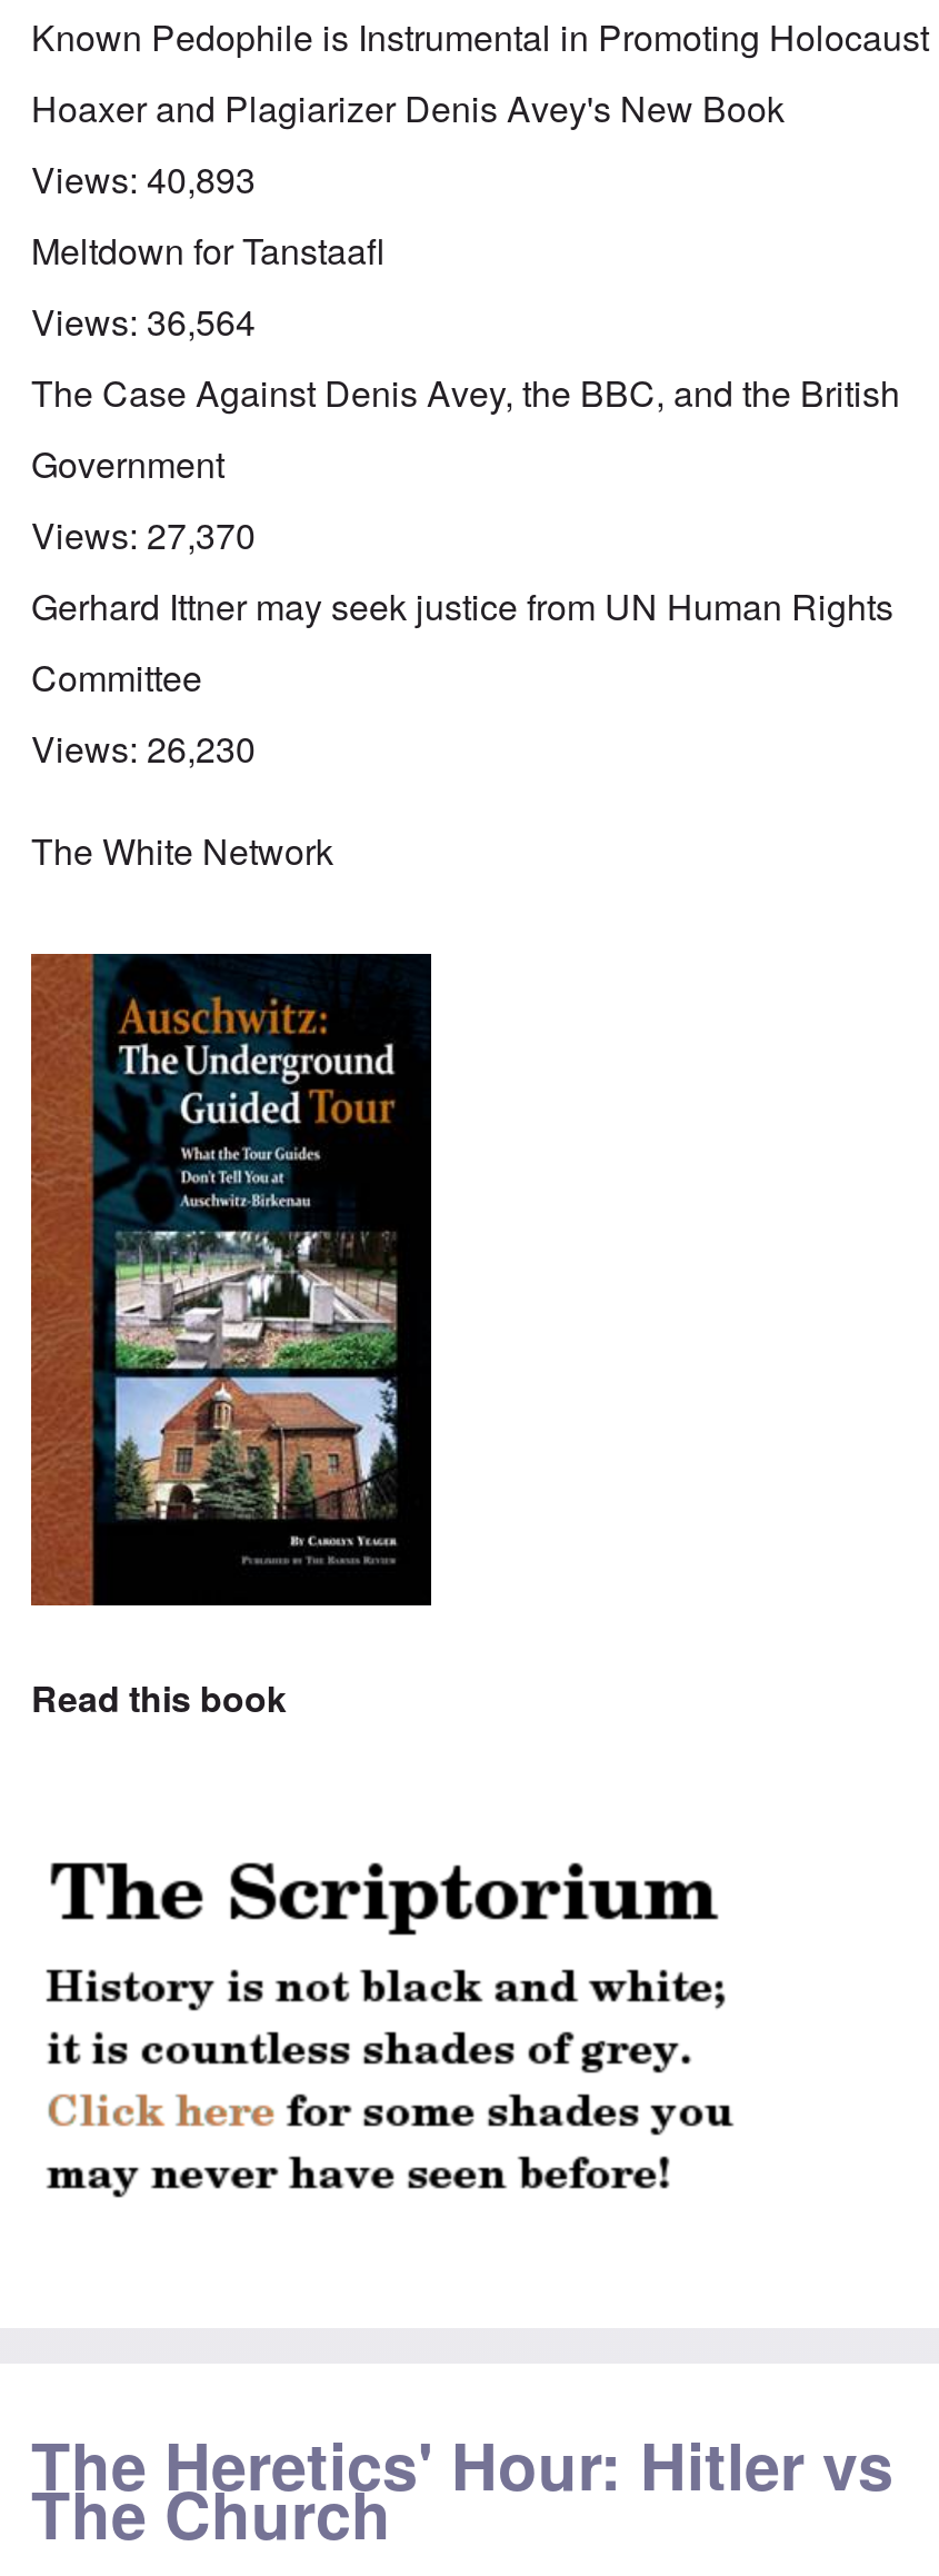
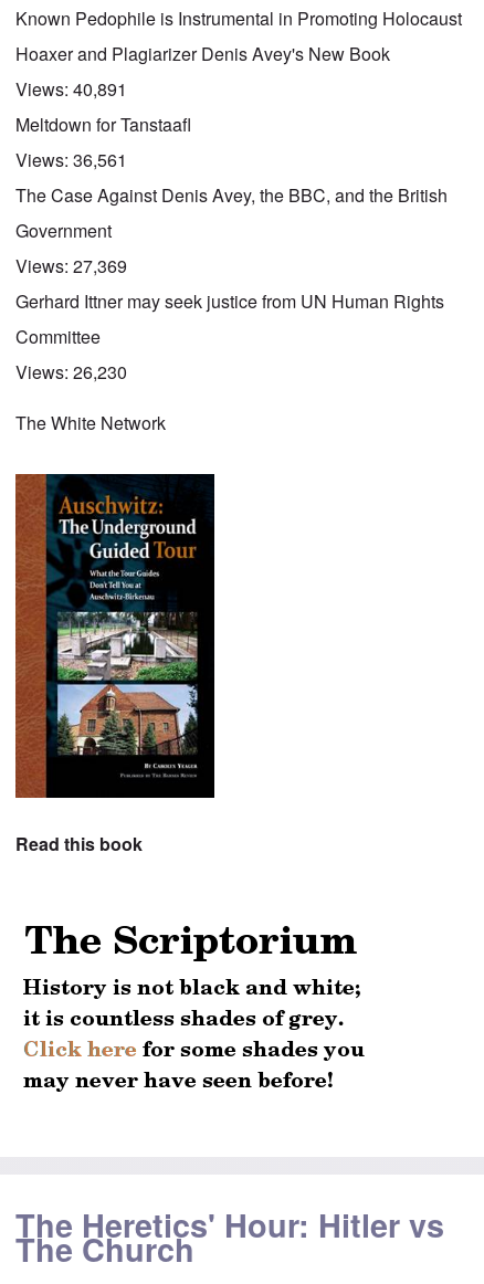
[31,154,256,205] Views: 40,893 -> [15,77,127,102] Views: 40,891
[31,297,256,348] Views: 36,564 -> [15,147,127,173] Views: 36,561
[31,510,256,561] Views: 27,370 -> [15,253,127,279] Views: 27,369

